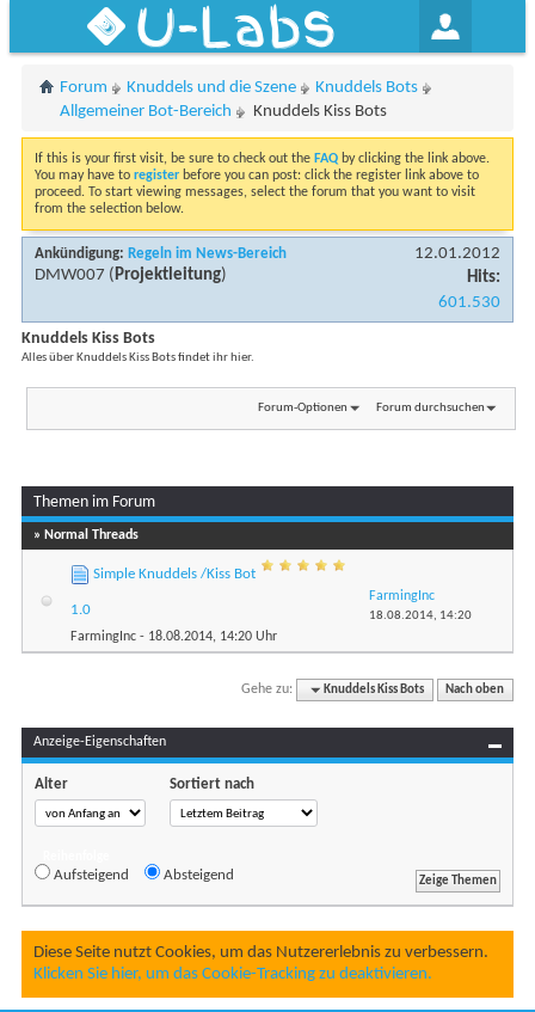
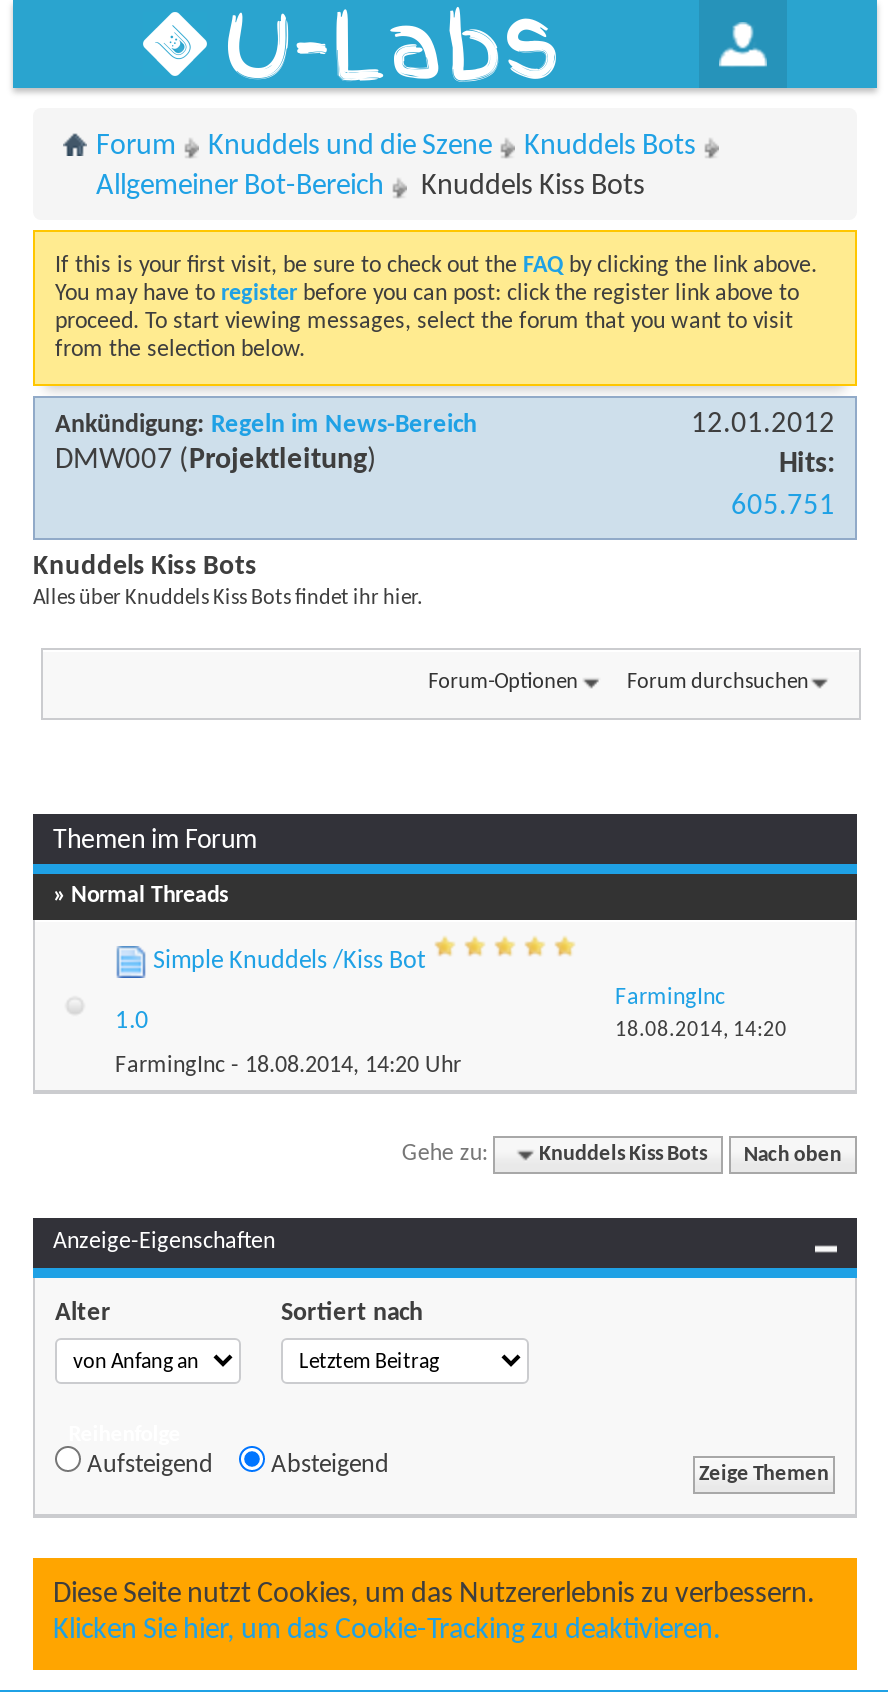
[438,294,500,312] 601.530 -> [731,492,835,522] 605.751

